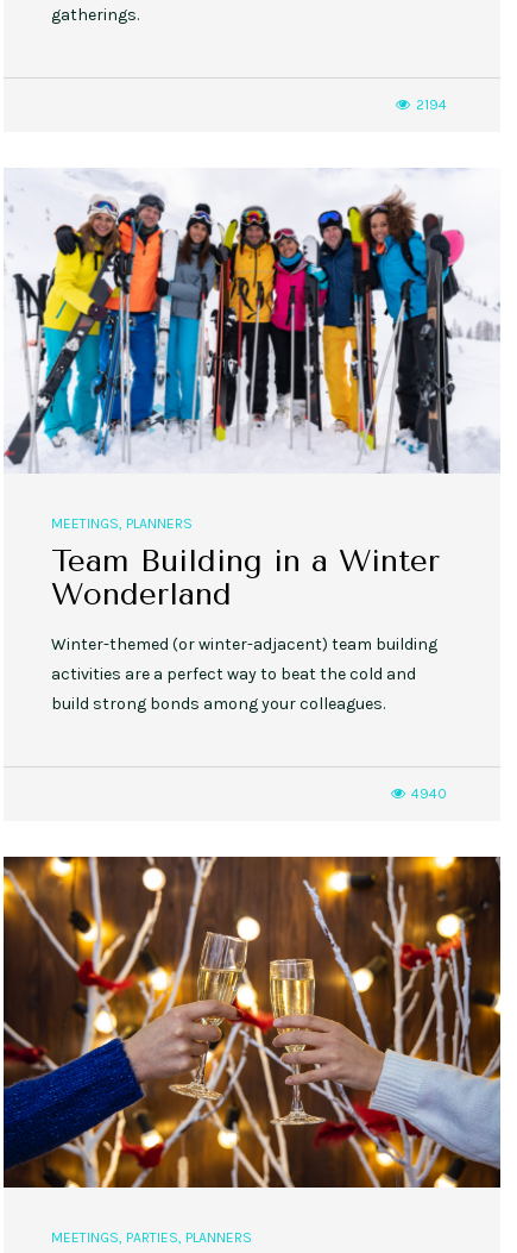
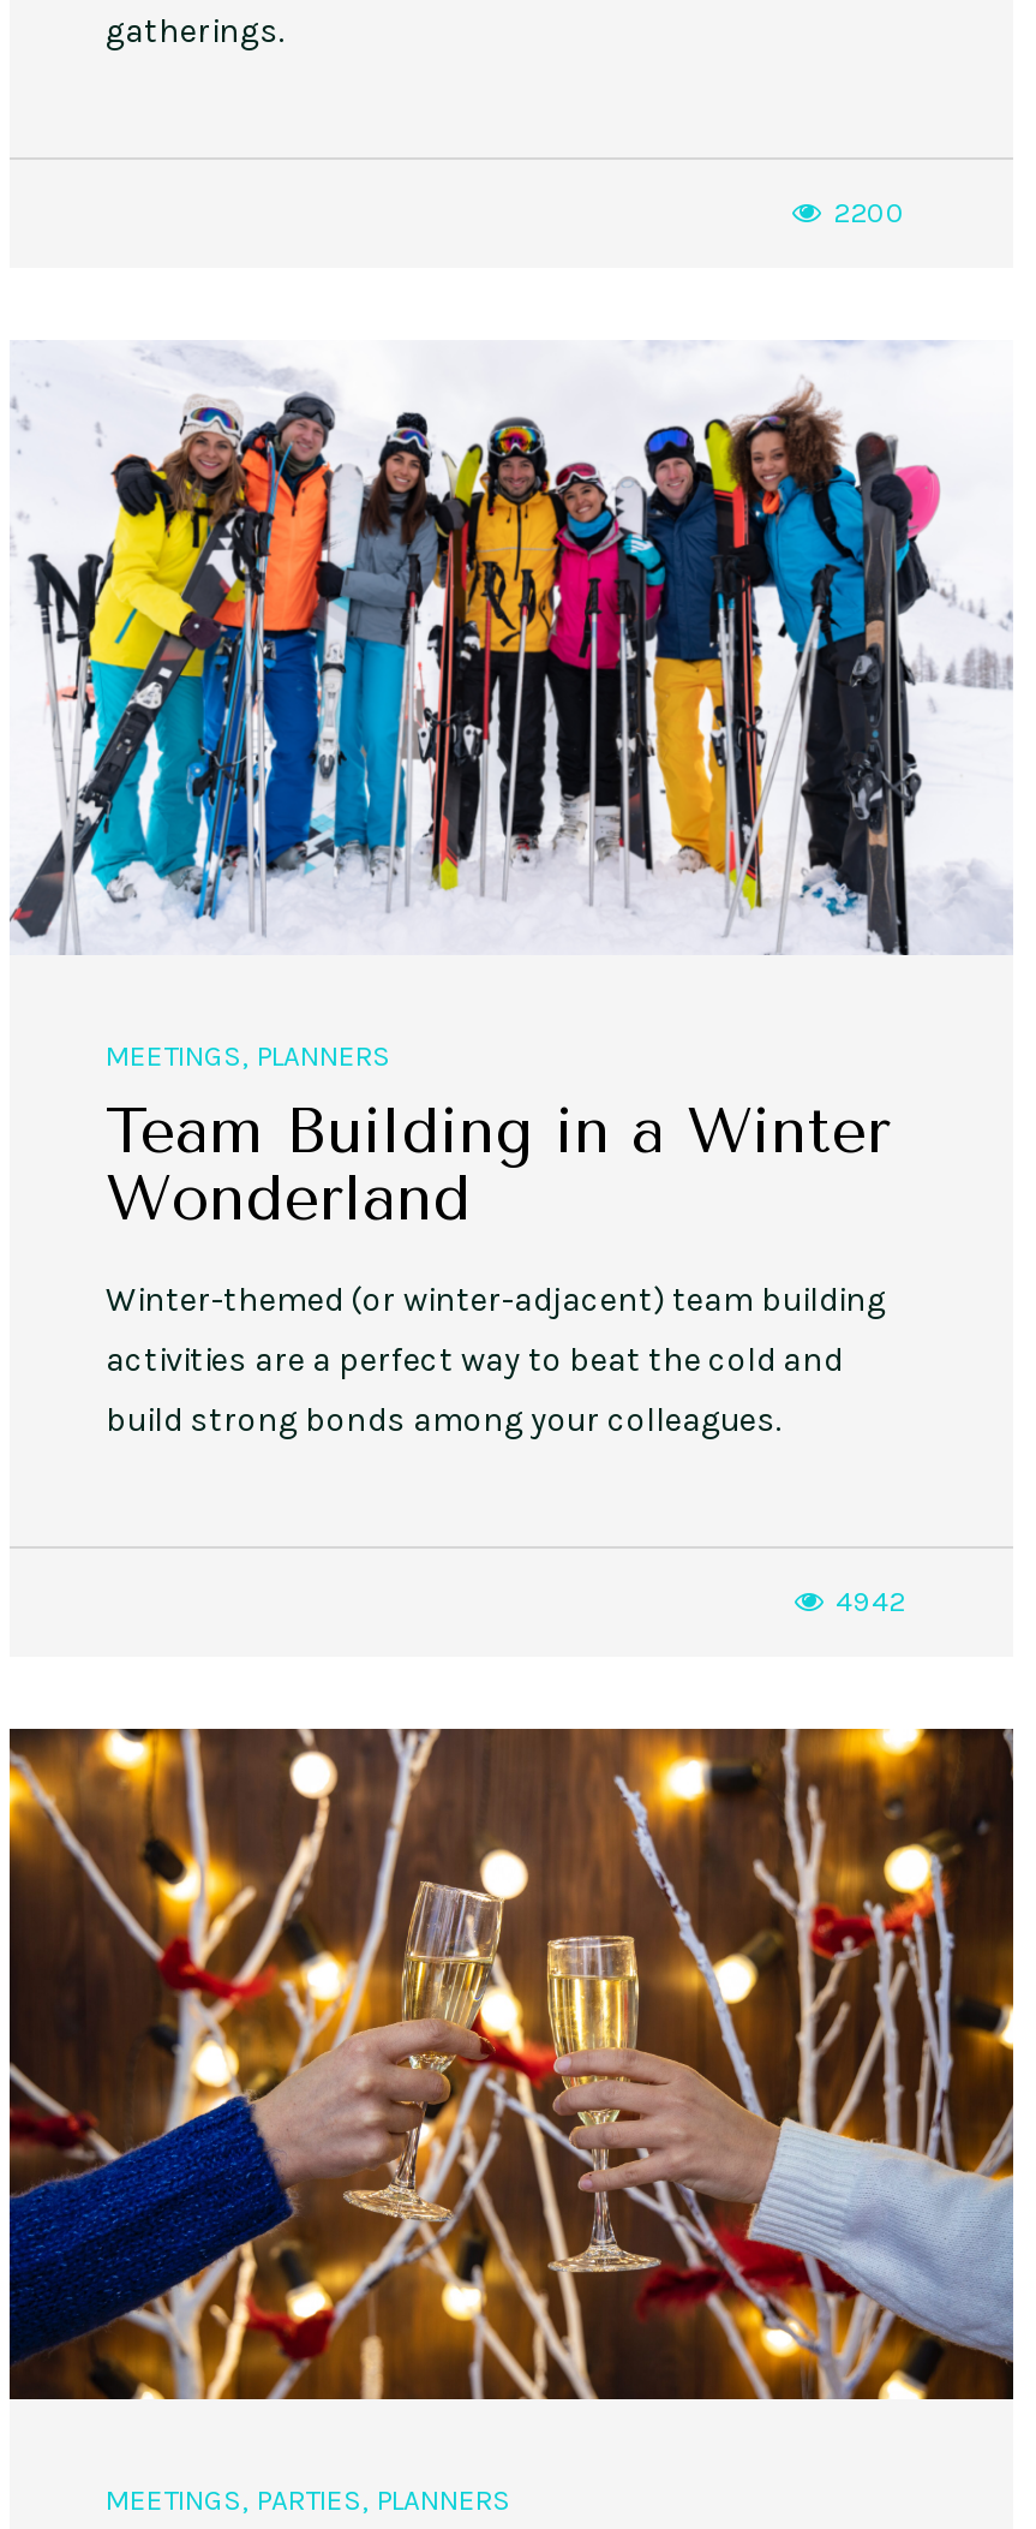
[416,97,447,113] 2194 -> [833,195,905,229] 2200
[411,785,447,802] 4940 -> [836,1586,905,1620] 4942

